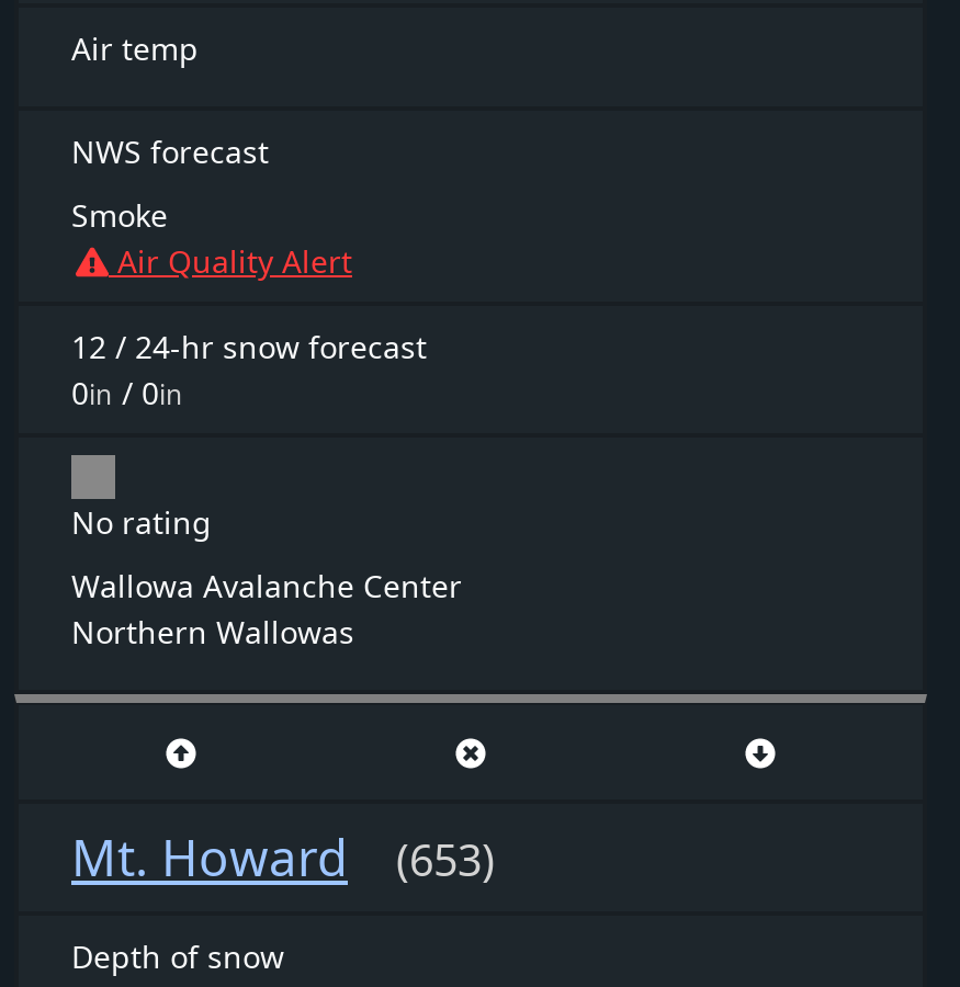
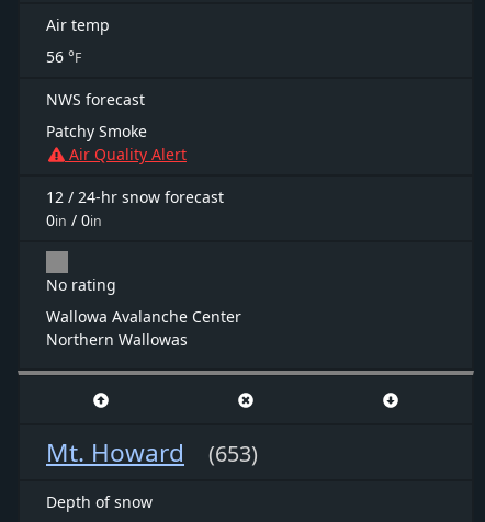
none -> [46,46,81,67] 56 °F
[71,194,168,236] Smoke -> [46,121,147,141] Patchy Smoke

